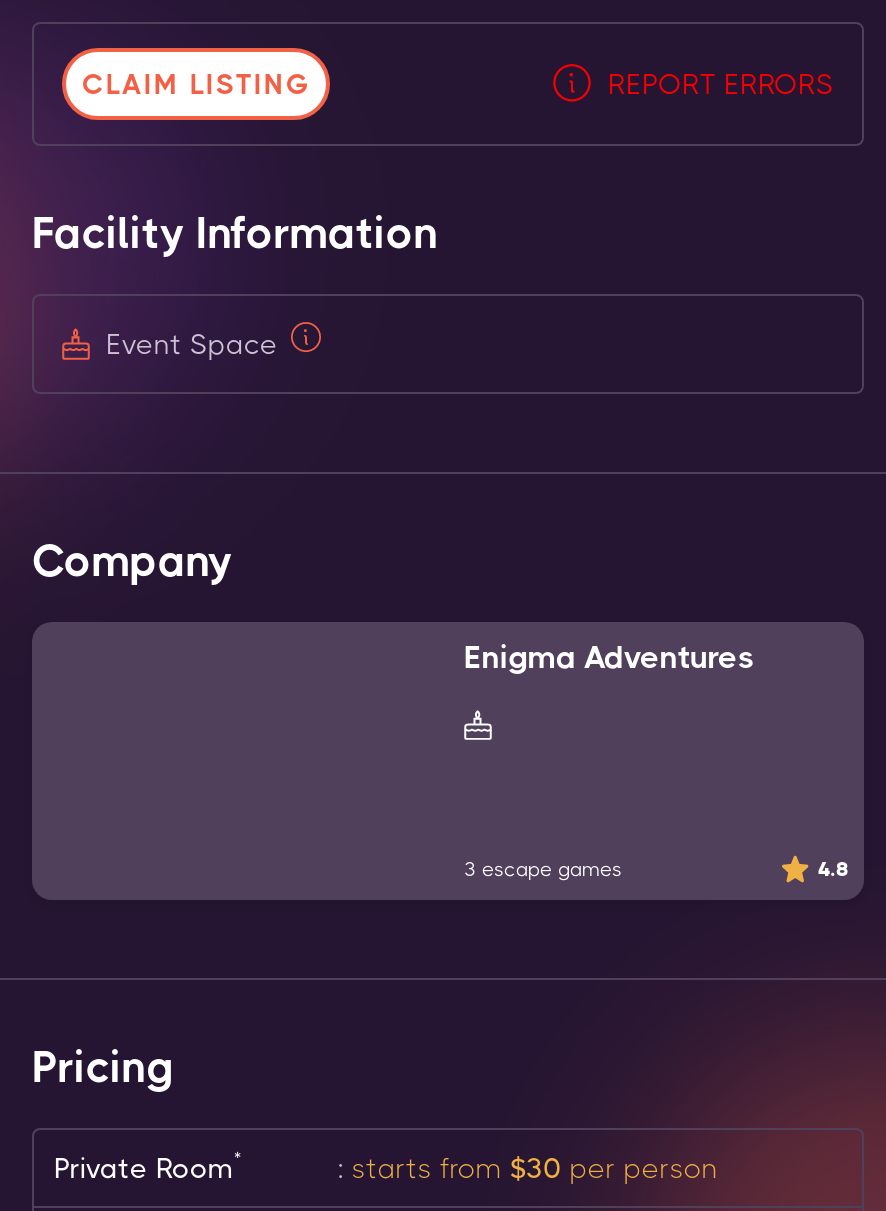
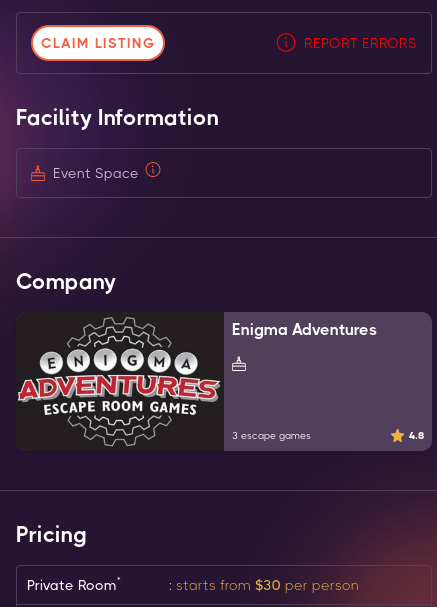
none -> [17,313,224,450] [image]

